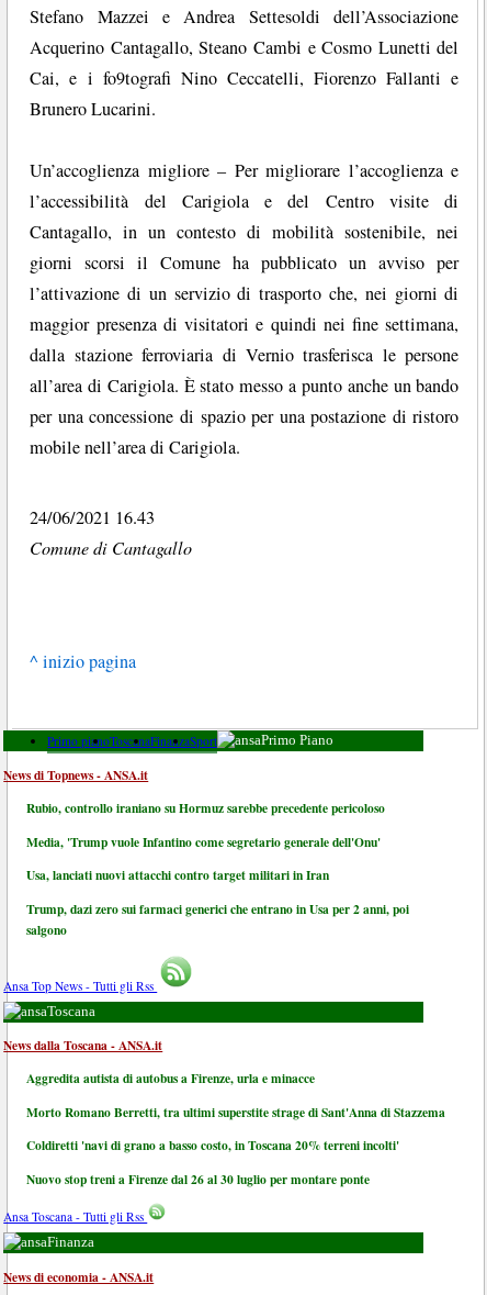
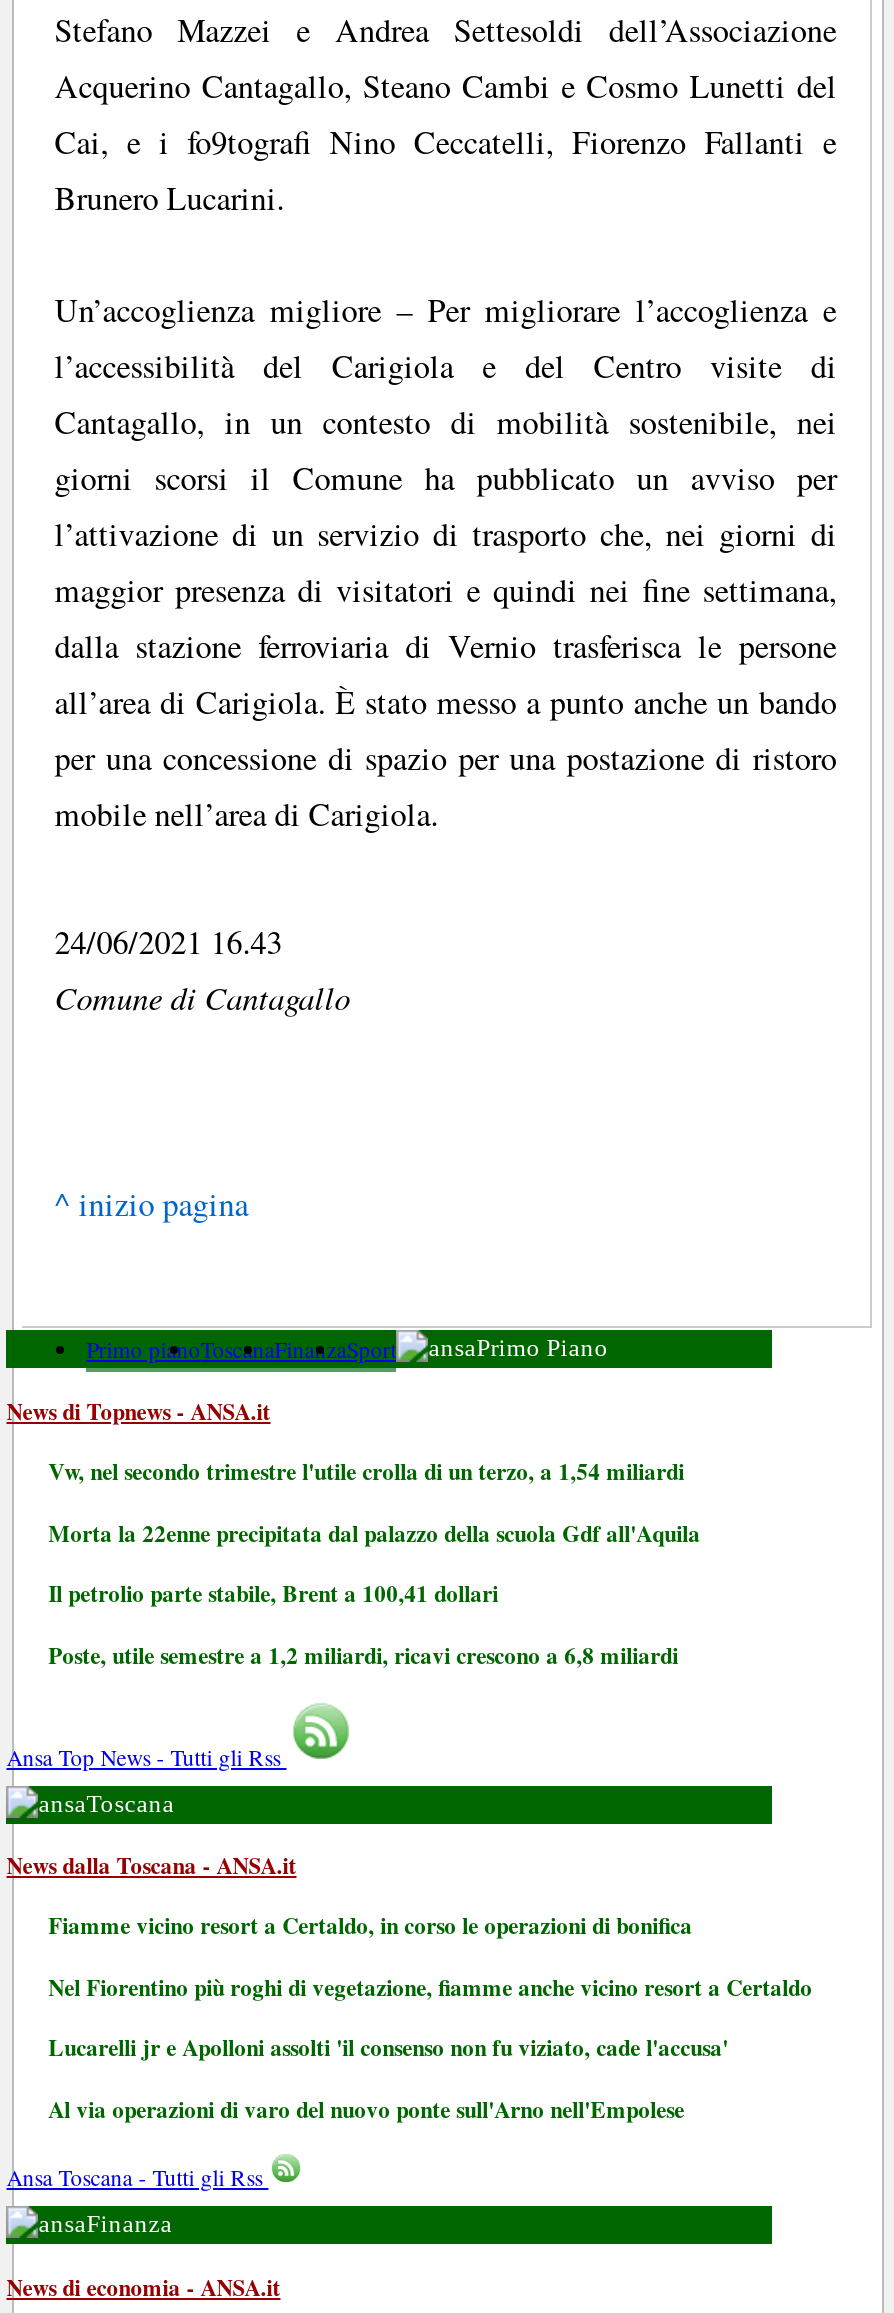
[26,799,385,817] Rubio, controllo iraniano su Hormuz sarebbe precedente pericoloso -> [48,1454,684,1488] Vw, nel secondo trimestre l'utile crolla di un terzo, a 1,54 miliardi
[26,832,381,851] Media, 'Trump vuole Infantino come segretario generale dell'Onu' -> [48,1515,700,1549] Morta la 22enne precipitata dal palazzo della scuola Gdf all'Aquila
[26,866,329,884] Usa, lanciati nuovi attacchi contro target militari in Iran -> [48,1576,498,1610] Il petrolio parte stabile, Brent a 100,41 dollari
[26,899,409,939] Trump, dazi zero sui farmaci generici che entrano in Usa per 2 anni, poi | salgono -> [48,1637,678,1671] Poste, utile semestre a 1,2 miliardi, ricavi crescono a 6,8 miliardi
[26,1069,315,1088] Aggredita autista di autobus a Firenze, urla e minacce -> [48,1909,692,1943] Fiamme vicino resort a Certaldo, in corso le operazioni di bonifica
[26,1103,445,1121] Morto Romano Berretti, tra ultimi superstite strage di Sant'Anna di Stazzema -> [48,1970,812,2004] Nel Fiorentino più roghi di vegetazione, fiamme anche vicino resort a Certaldo
[26,1136,399,1155] Coldiretti 'navi di grano a basso costo, in Toscana 20% terreni incolti' -> [48,2031,728,2065] Lucarelli jr e Apolloni assolti 'il consenso non fu viziato, cade l'accusa'
[26,1170,370,1188] Nuovo stop treni a Firenze dal 26 al 30 luglio per montare ponte -> [48,2092,684,2126] Al via operazioni di varo del nuovo ponte sull'Arno nell'Empolese

